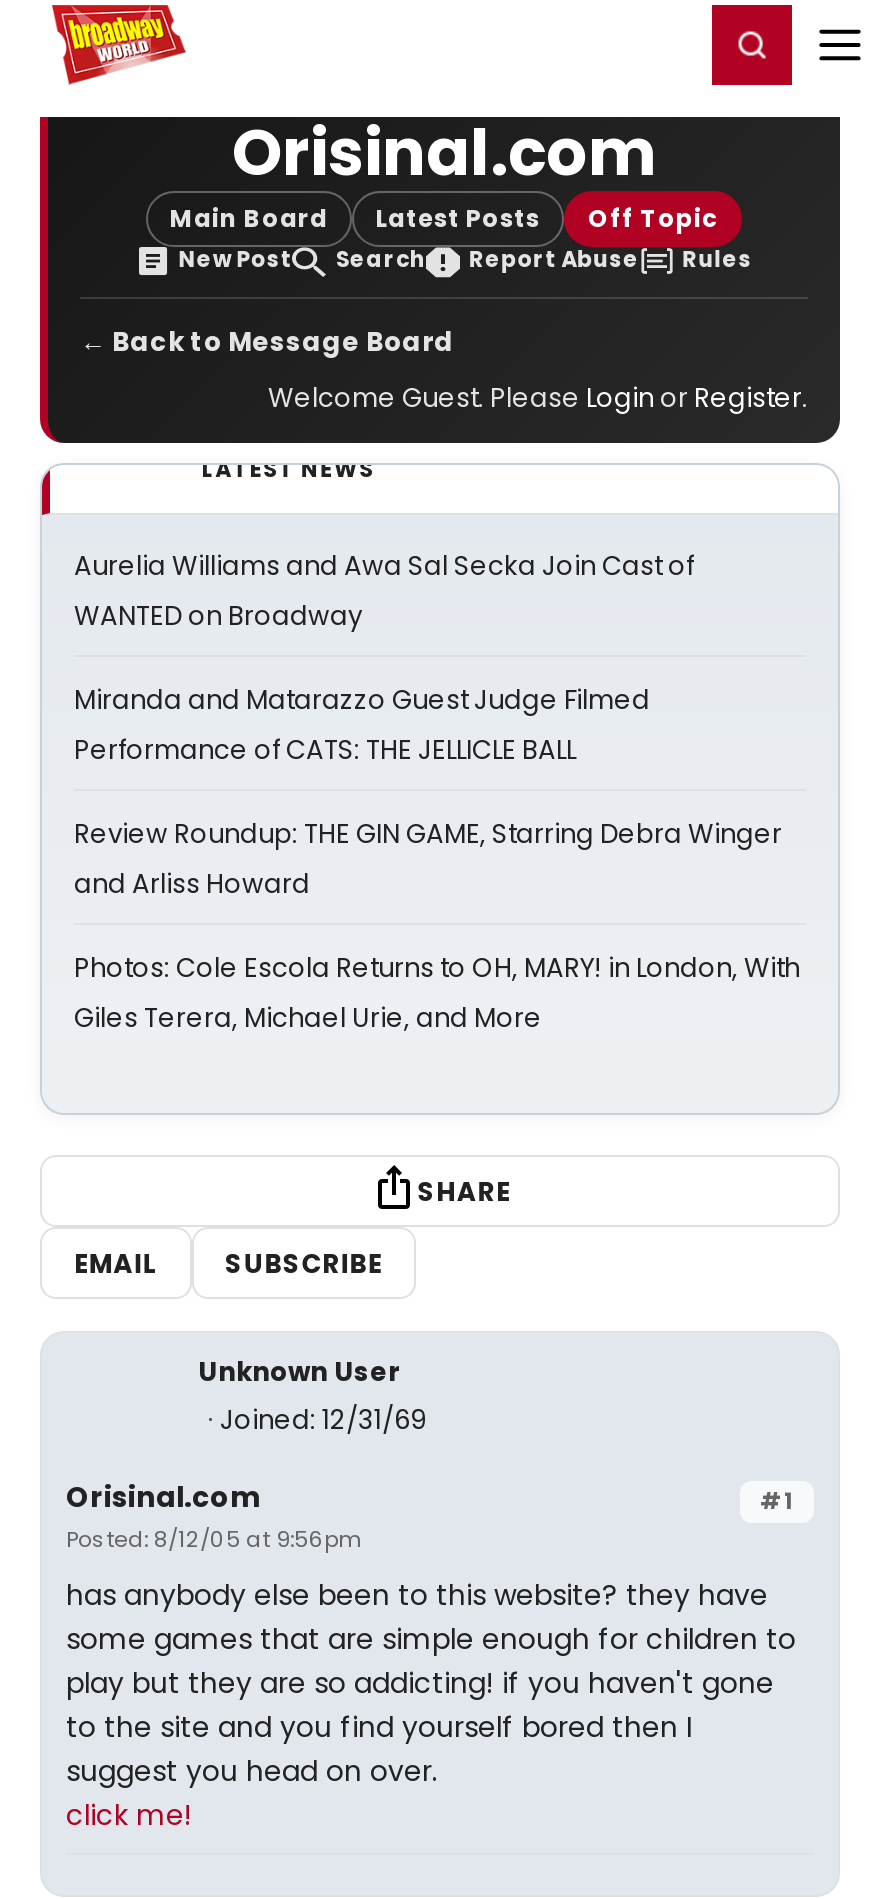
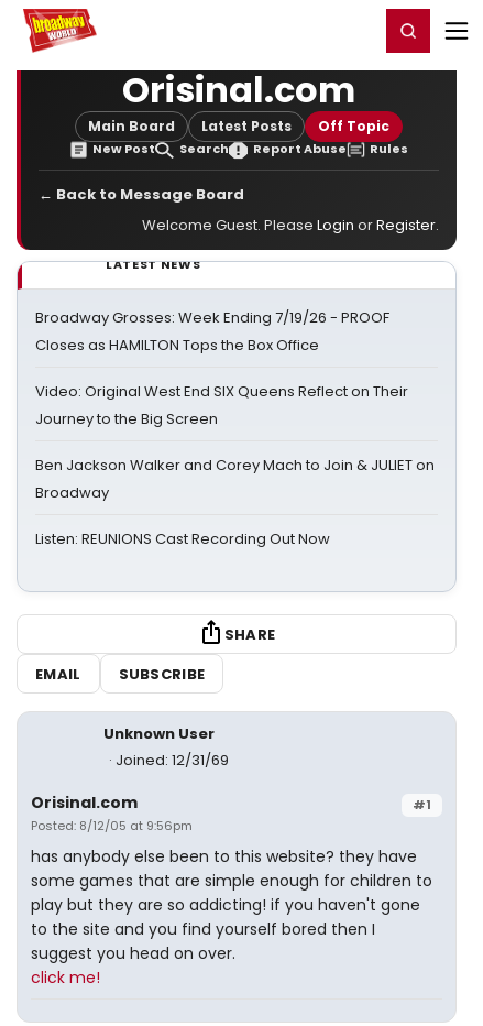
[74,547,694,635] Aurelia Williams and Awa Sal Secka Join Cast of | WANTED on Broadway -> [35,307,389,356] Broadway Grosses: Week Ending 7/19/26 - PROOF | Closes as HAMILTON Tops the Box Office
[74,681,650,769] Miranda and Matarazzo Guest Judge Filmed | Performance of CATS: THE JELLICLE BALL -> [35,381,408,429] Video: Original West End SIX Queens Reflect on Their | Journey to the Big Screen
[74,815,782,903] Review Roundup: THE GIN GAME, Starring Debra Winger | and Arliss Howard -> [35,455,435,503] Ben Jackson Walker and Corey Mach to Join & JULIET on | Broadway
[74,949,800,1037] Photos: Cole Escola Returns to OH, MARY! in London, With | Giles Terera, Michael Urie, and More -> [35,528,330,549] Listen: REUNIONS Cast Recording Out Now

